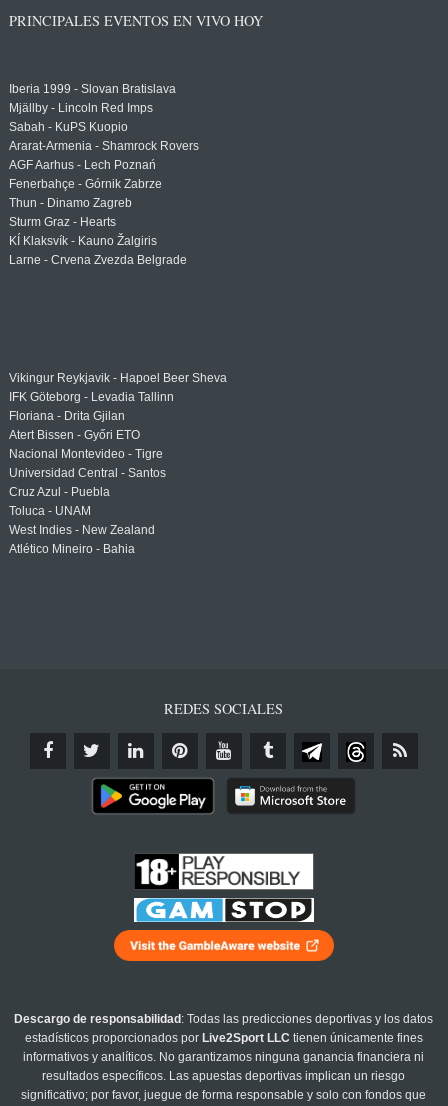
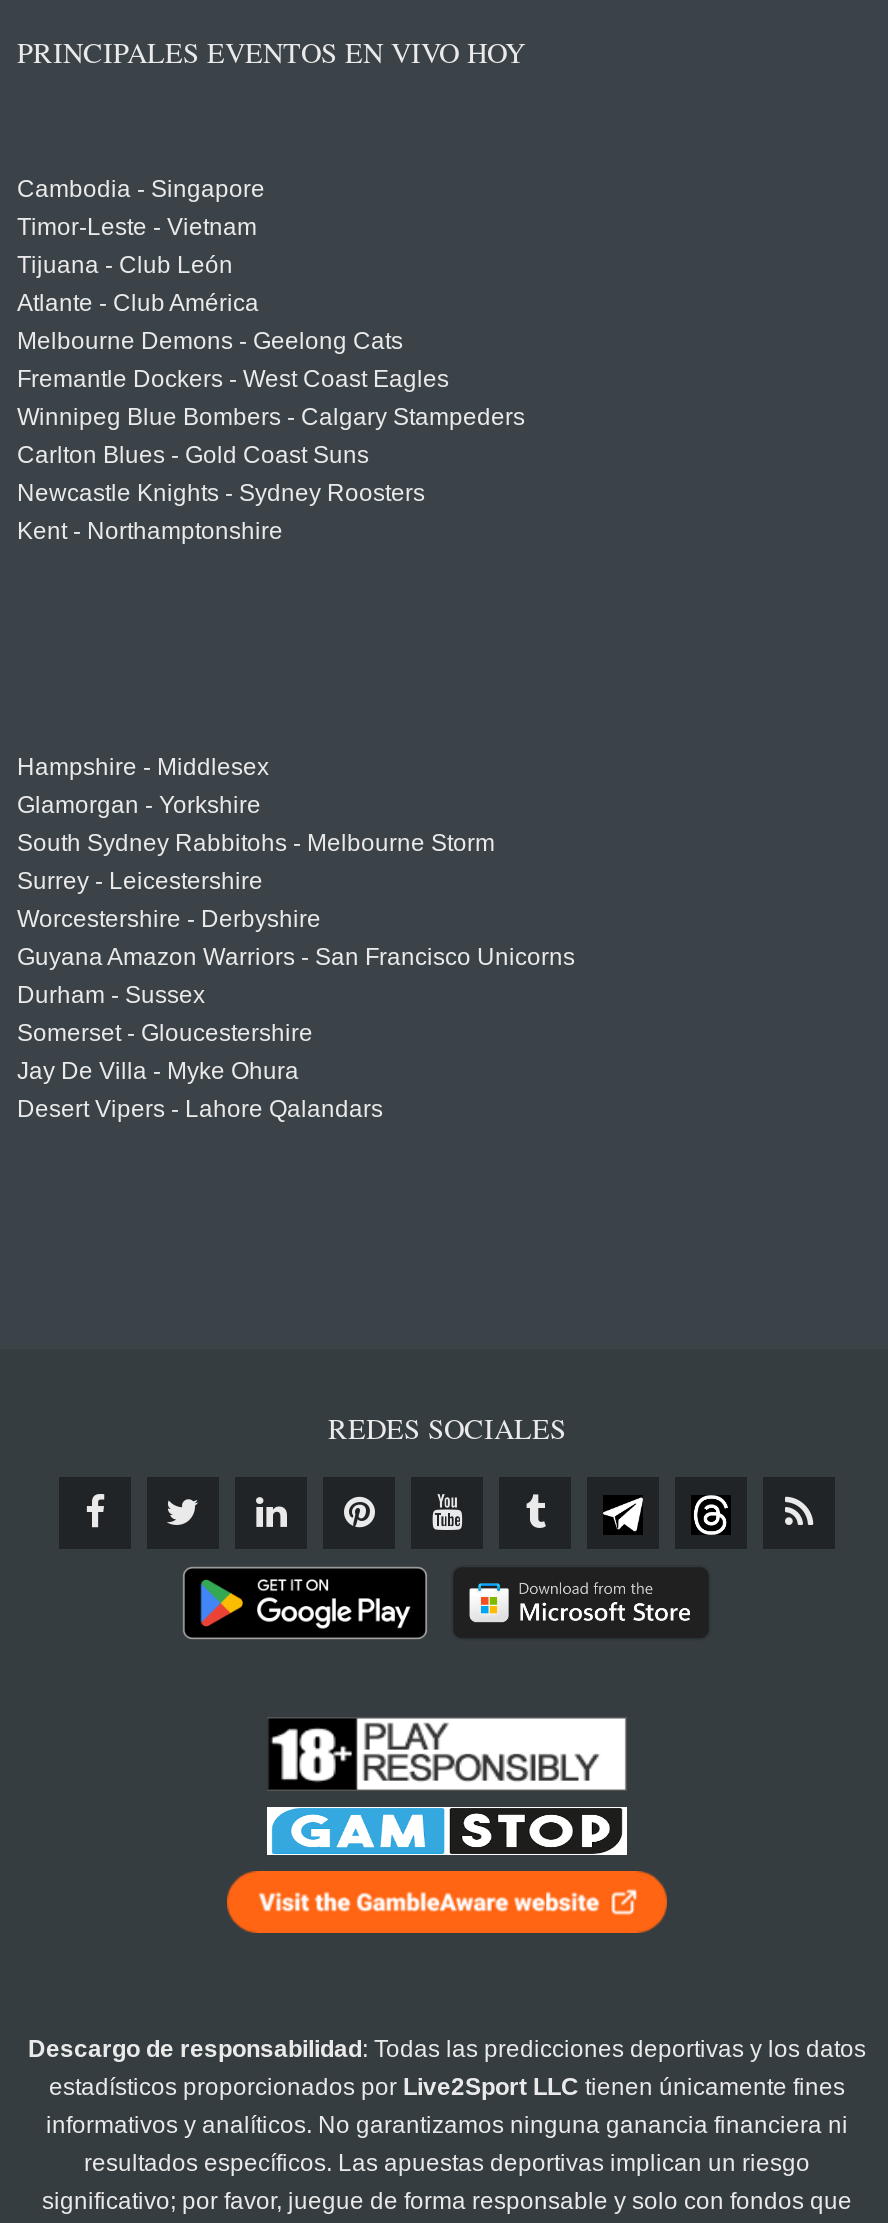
[9,82,199,267] Iberia 1999 - Slovan Bratislava | Mjällby - Lincoln Red Imps | Sabah - KuPS Kuopio | Ararat-Armenia - Shamrock Rovers | AGF Aarhus - Lech Poznań | Fenerbahçe - Górnik Zabrze | Thun - Dinamo Zagreb | Sturm Graz - Hearts | KÍ Klaksvík - Kauno Žalgiris | Larne - Crvena Zvezda Belgrade -> [17,175,525,545] Cambodia - Singapore | Timor-Leste - Vietnam | Tijuana - Club León | Atlante - Club América | Melbourne Demons - Geelong Cats | Fremantle Dockers - West Coast Eagles | Winnipeg Blue Bombers - Calgary Stampeders | Carlton Blues - Gold Coast Suns | Newcastle Knights - Sydney Roosters | Kent - Northamptonshire
[9,371,227,556] Vikingur Reykjavik - Hapoel Beer Sheva | IFK Göteborg - Levadia Tallinn | Floriana - Drita Gjilan | Atert Bissen - Győri ETO | Nacional Montevideo - Tigre | Universidad Central - Santos | Cruz Azul - Puebla | Toluca - UNAM | West Indies - New Zealand | Atlético Mineiro - Bahia -> [17,753,575,1123] Hampshire - Middlesex | Glamorgan - Yorkshire | South Sydney Rabbitohs - Melbourne Storm | Surrey - Leicestershire | Worcestershire - Derbyshire | Guyana Amazon Warriors - San Francisco Unicorns | Durham - Sussex | Somerset - Gloucestershire | Jay De Villa - Myke Ohura | Desert Vipers - Lahore Qalandars

